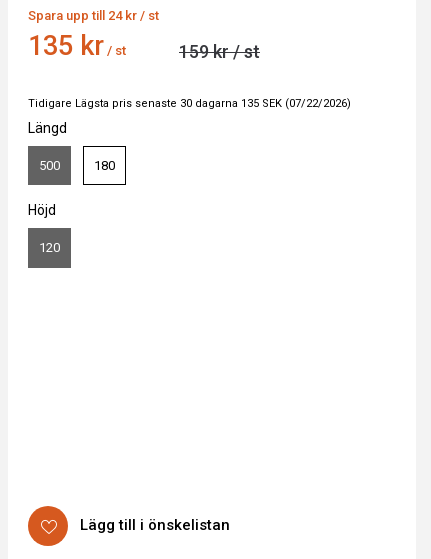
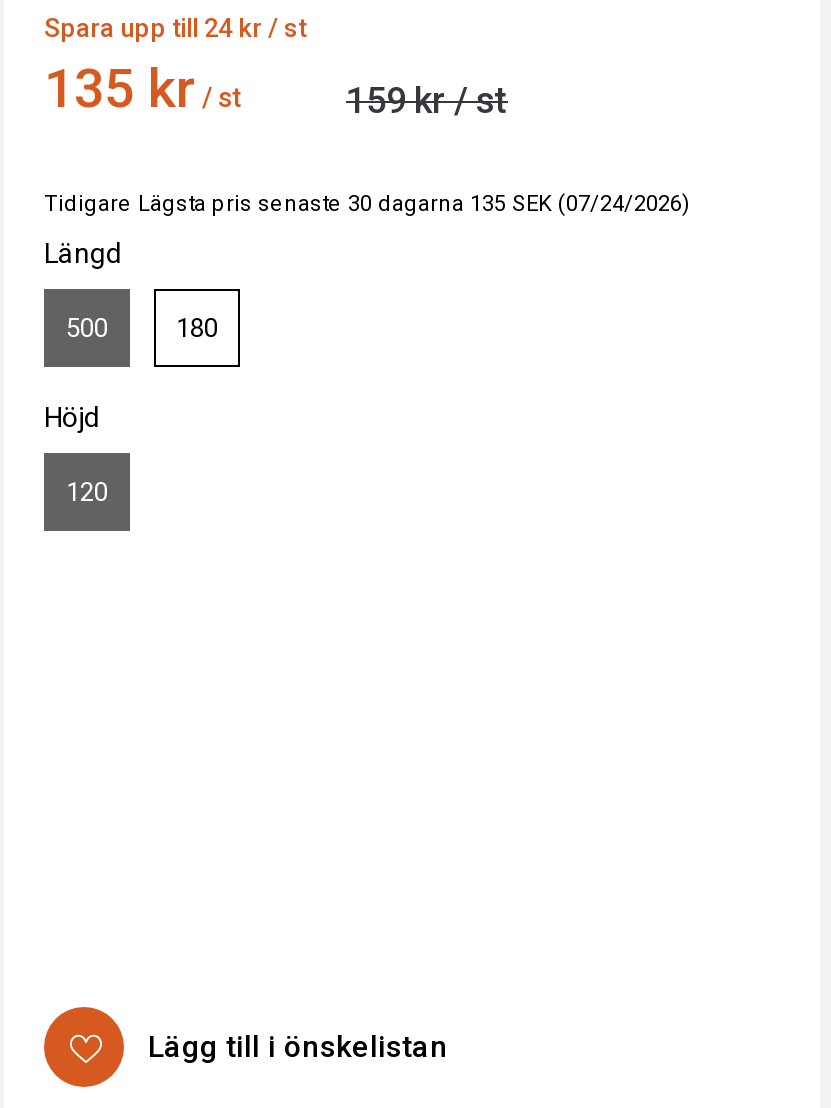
[28,97,351,110] Tidigare Lägsta pris senaste 30 dagarna 135 SEK (07/22/2026) -> [44,190,690,216] Tidigare Lägsta pris senaste 30 dagarna 135 SEK (07/24/2026)

